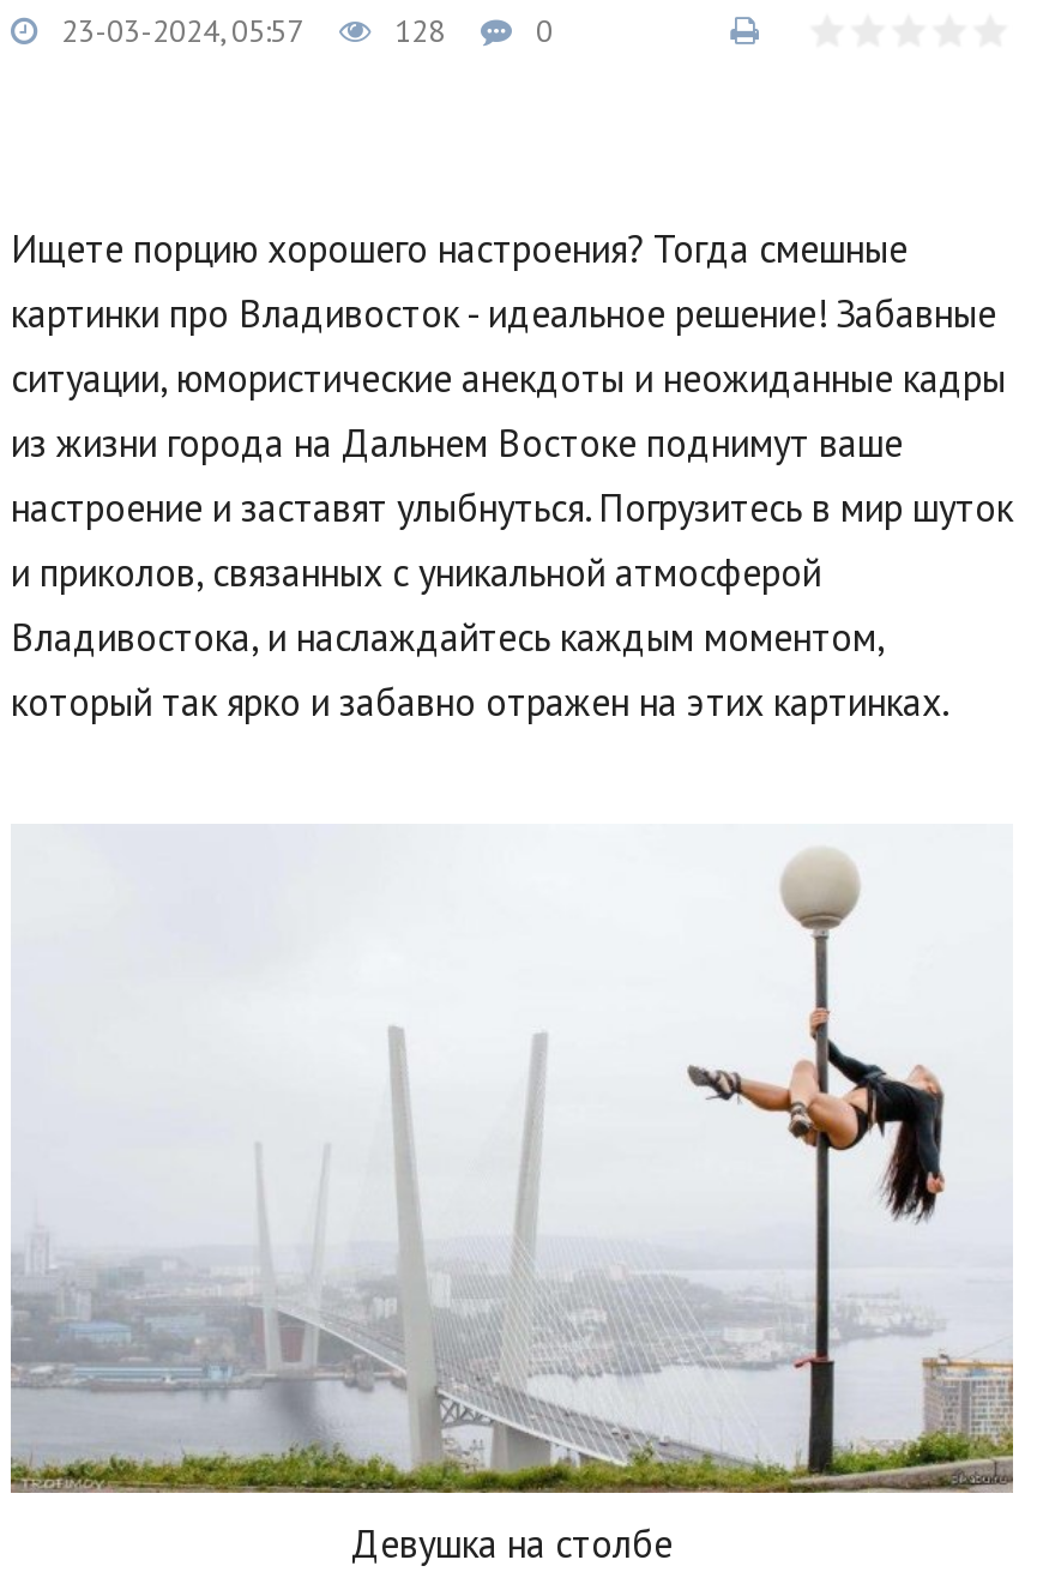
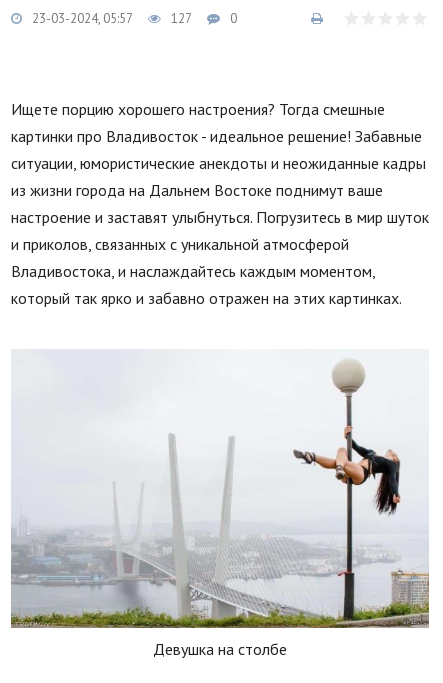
[394,11,445,52] 128 -> [171,10,192,27] 127

